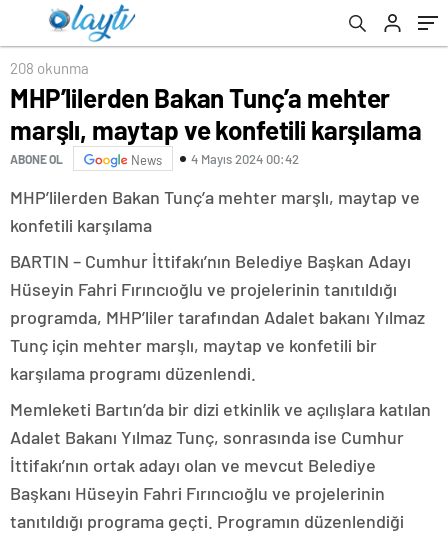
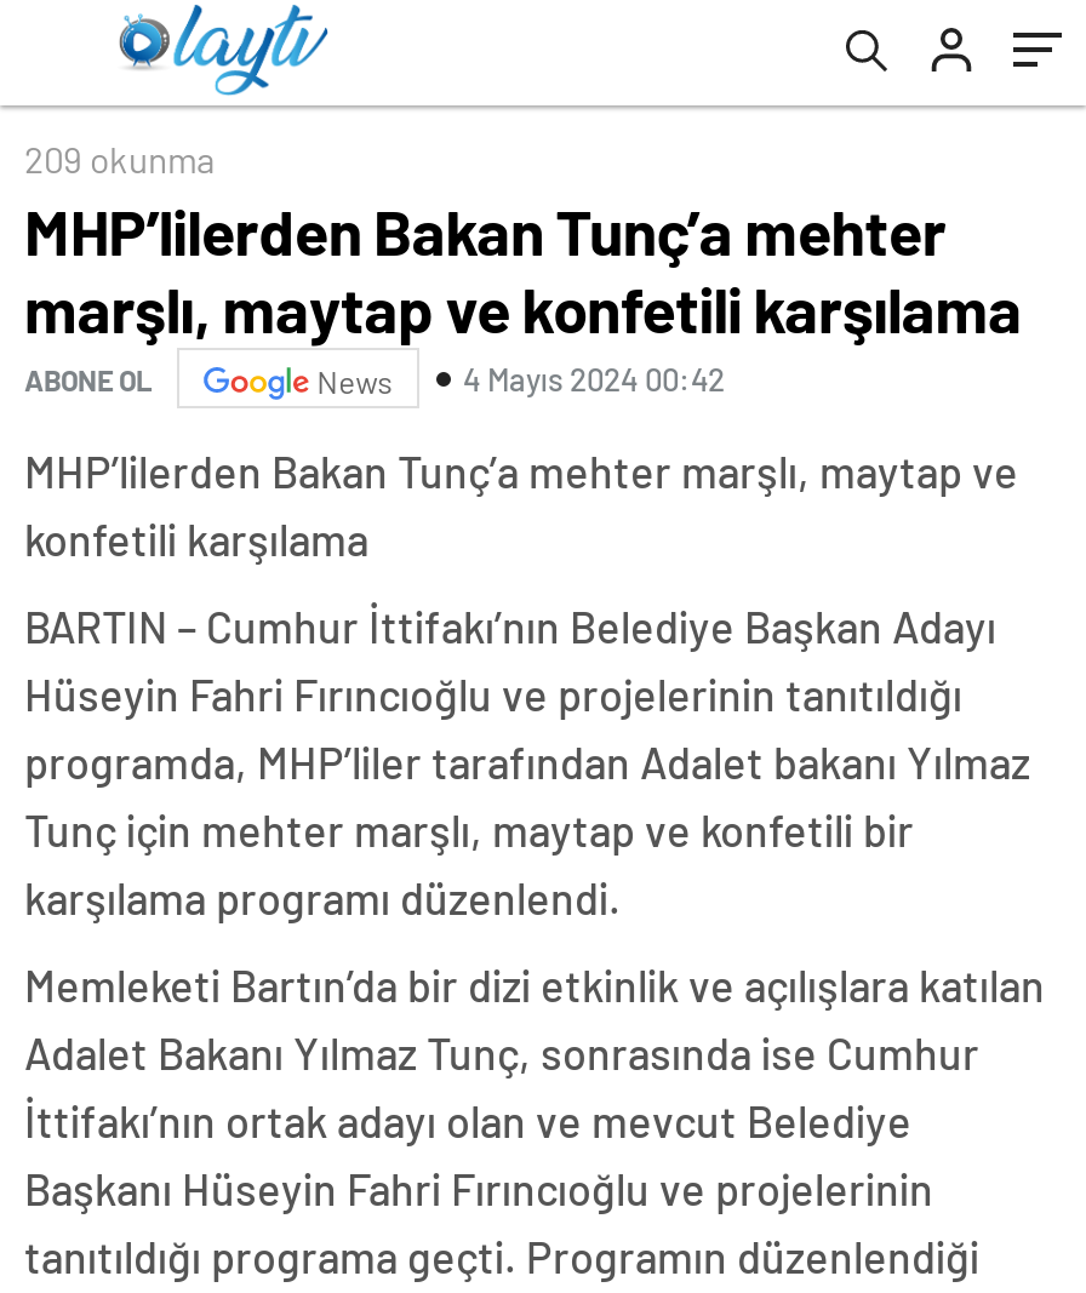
[10,59,89,77] 208 okunma -> [24,137,216,181] 209 okunma

